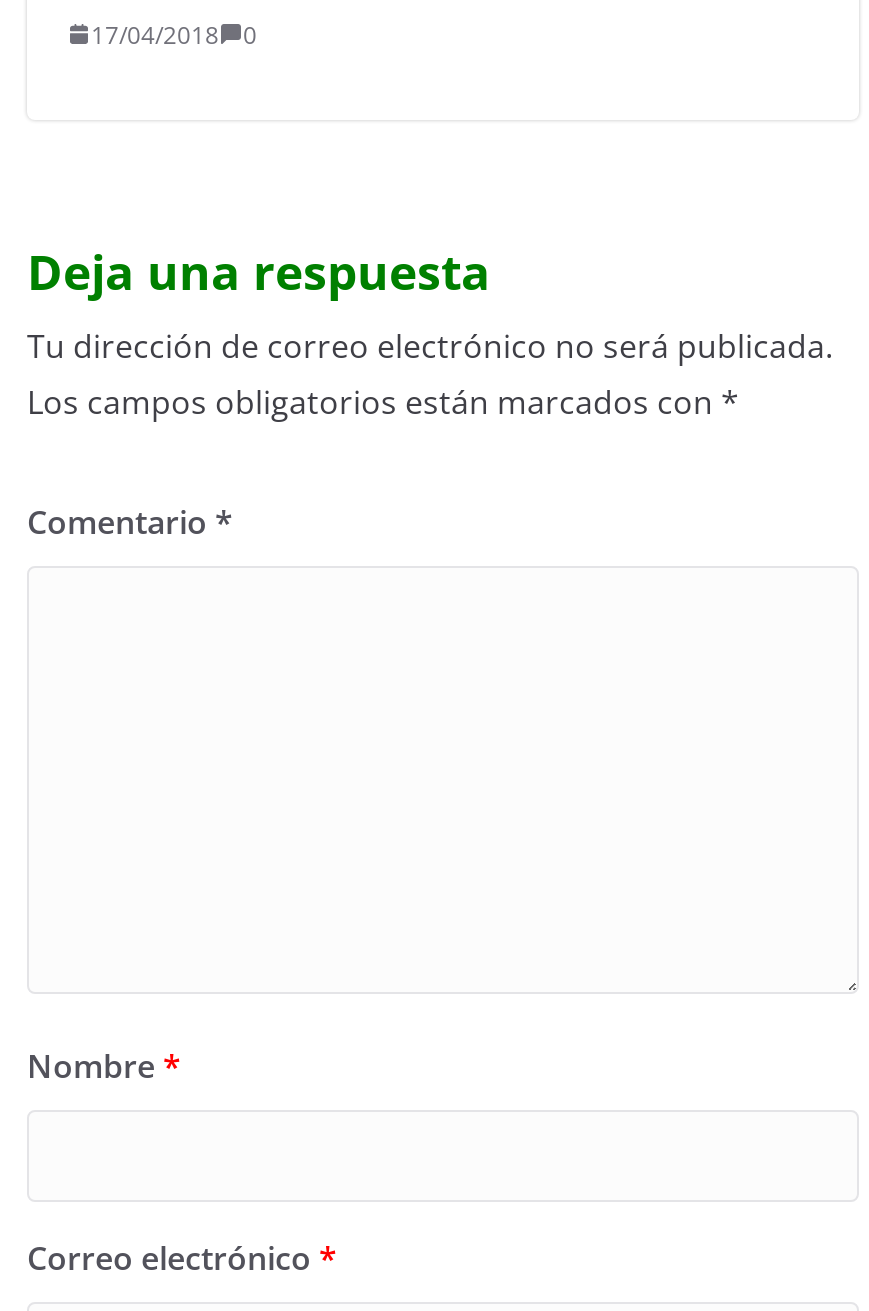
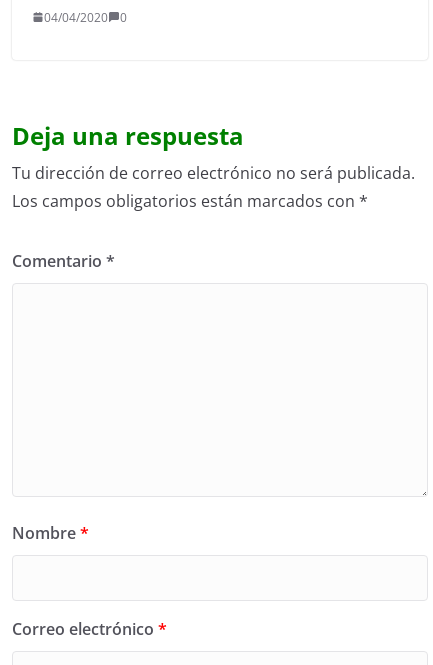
[91,18,257,52] 17/04/2018 0 -> [44,9,127,26] 04/04/2020 0

